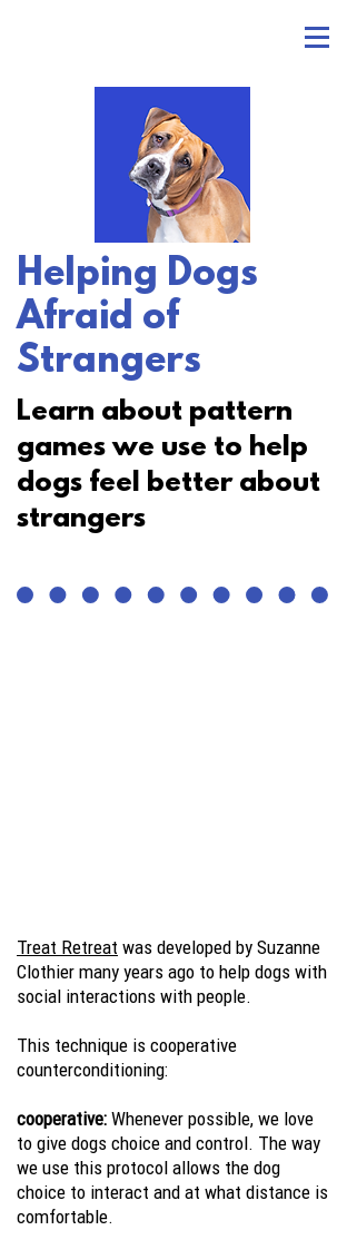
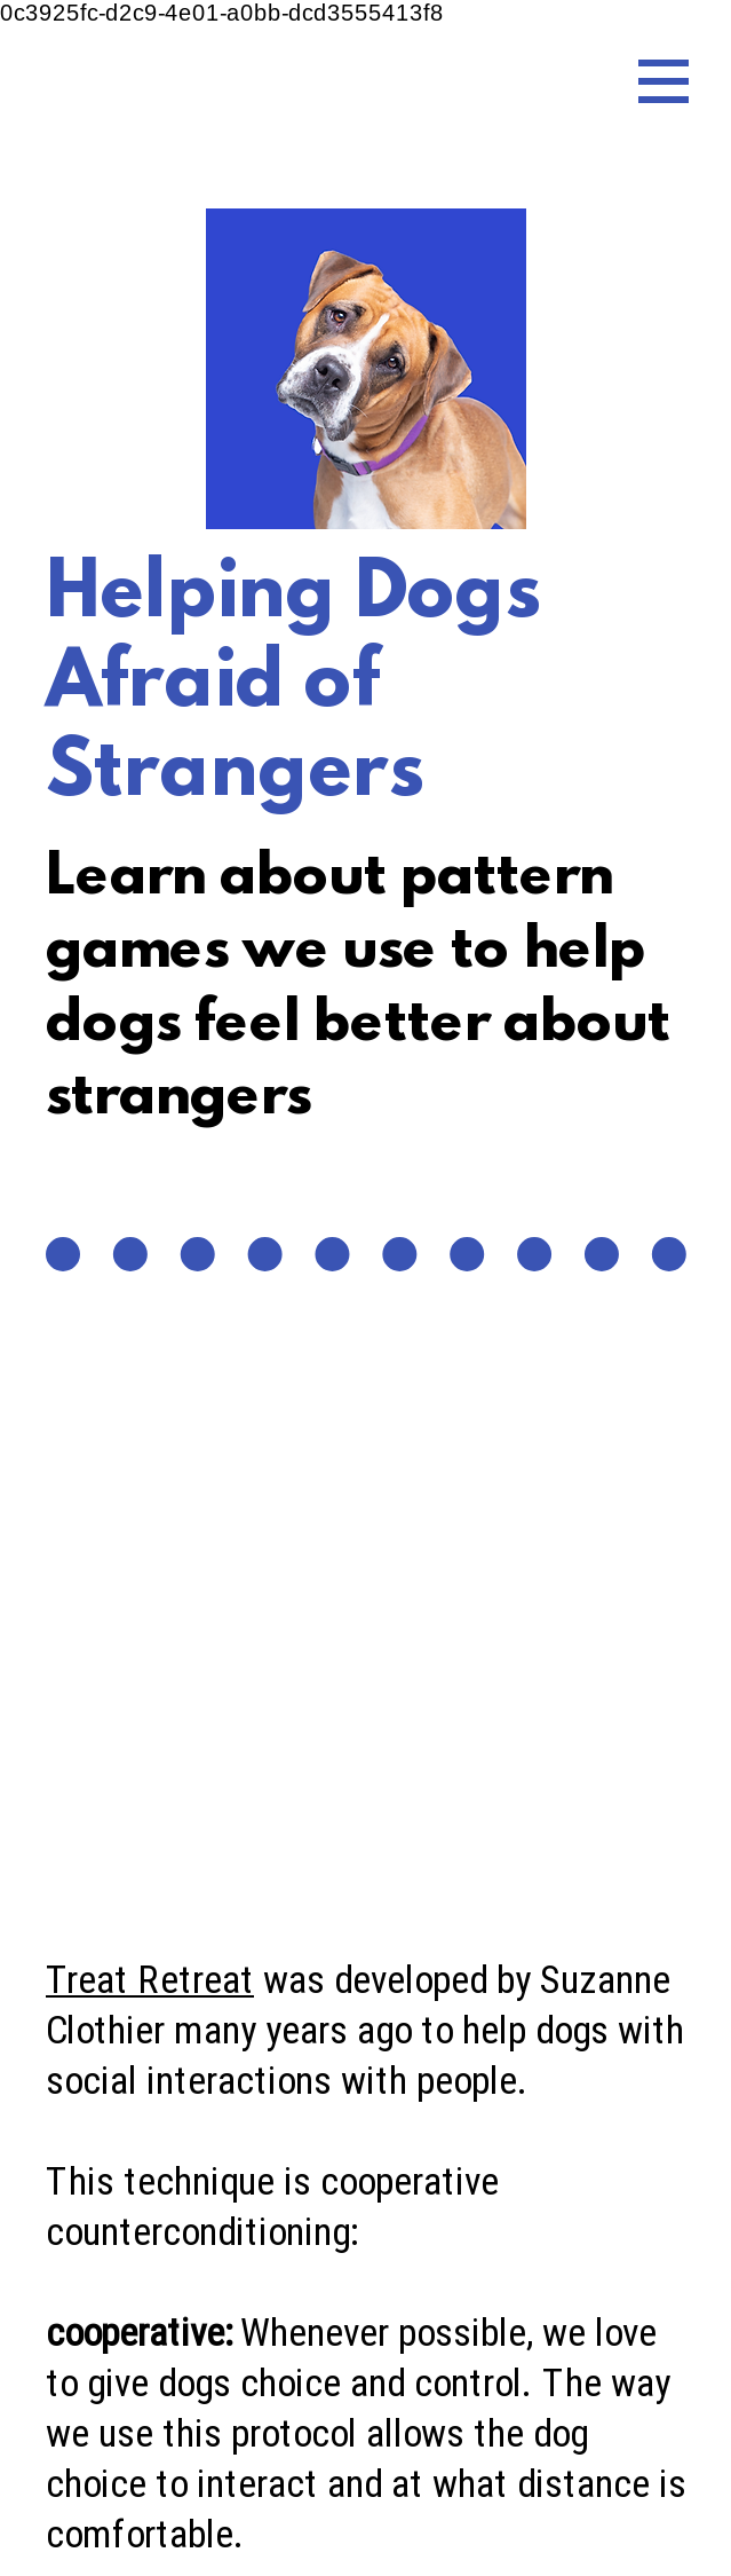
none -> [0,0,444,25] 0c3925fc-d2c9-4e01-a0bb-dcd3555413f8

